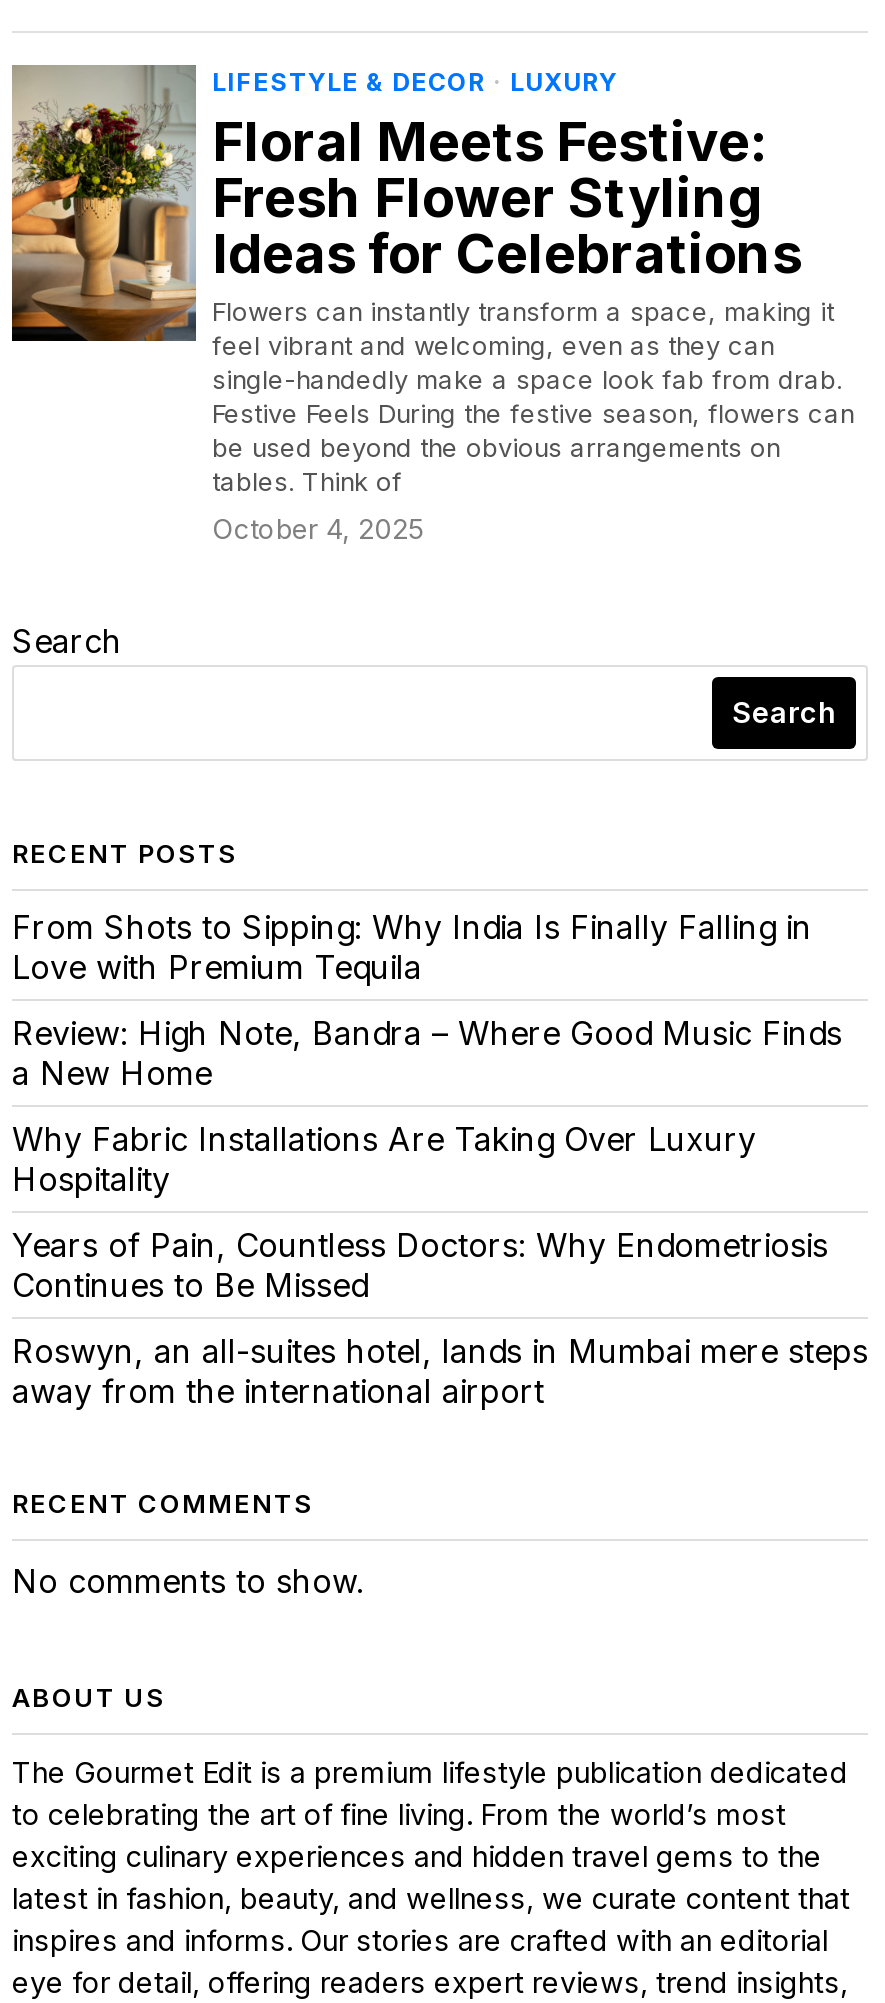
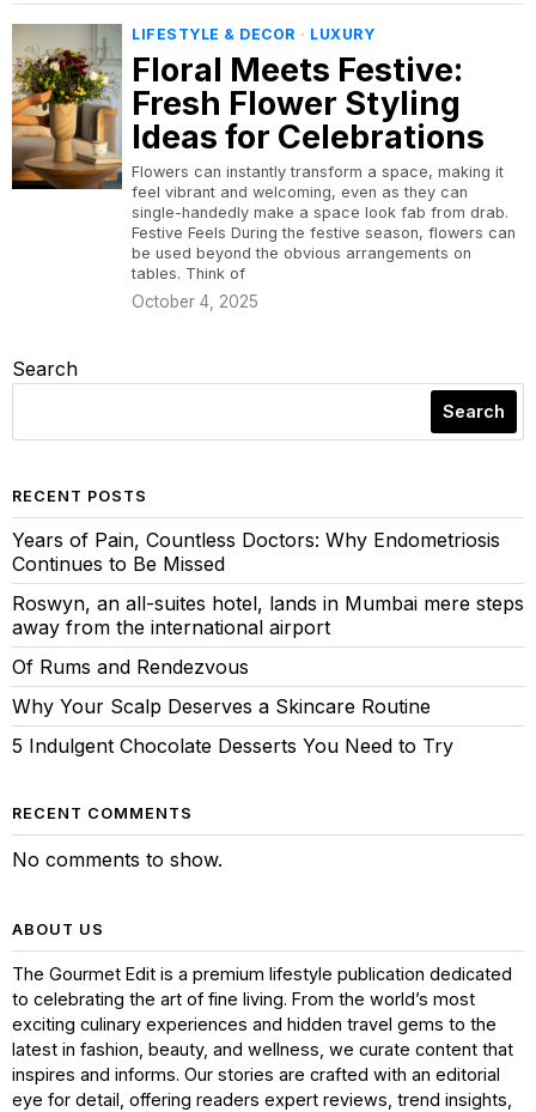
[12,907,842,1199] From Shots to Sipping: Why India Is Finally Falling in | Love with Premium Tequila | Review: High Note, Bandra – Where Good Music Finds | a New Home | Why Fabric Installations Are Taking Over Luxury | Hospitality -> none
moved [12,1225,868,1411] -> [12,528,524,639]: Years of Pain, Countless Doctors: Why Endometriosis | Continues to Be Missed | Roswyn, an all-suites hotel, lands in Mumbai mere steps | away from the international airport
none -> [12,655,453,758] Of Rums and Rendezvous | Why Your Scalp Deserves a Skincare Routine | 5 Indulgent Chocolate Desserts You Need to Try

